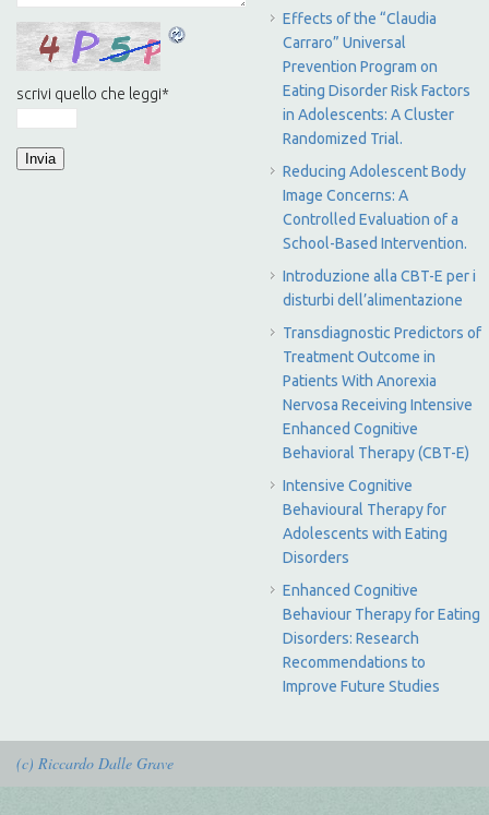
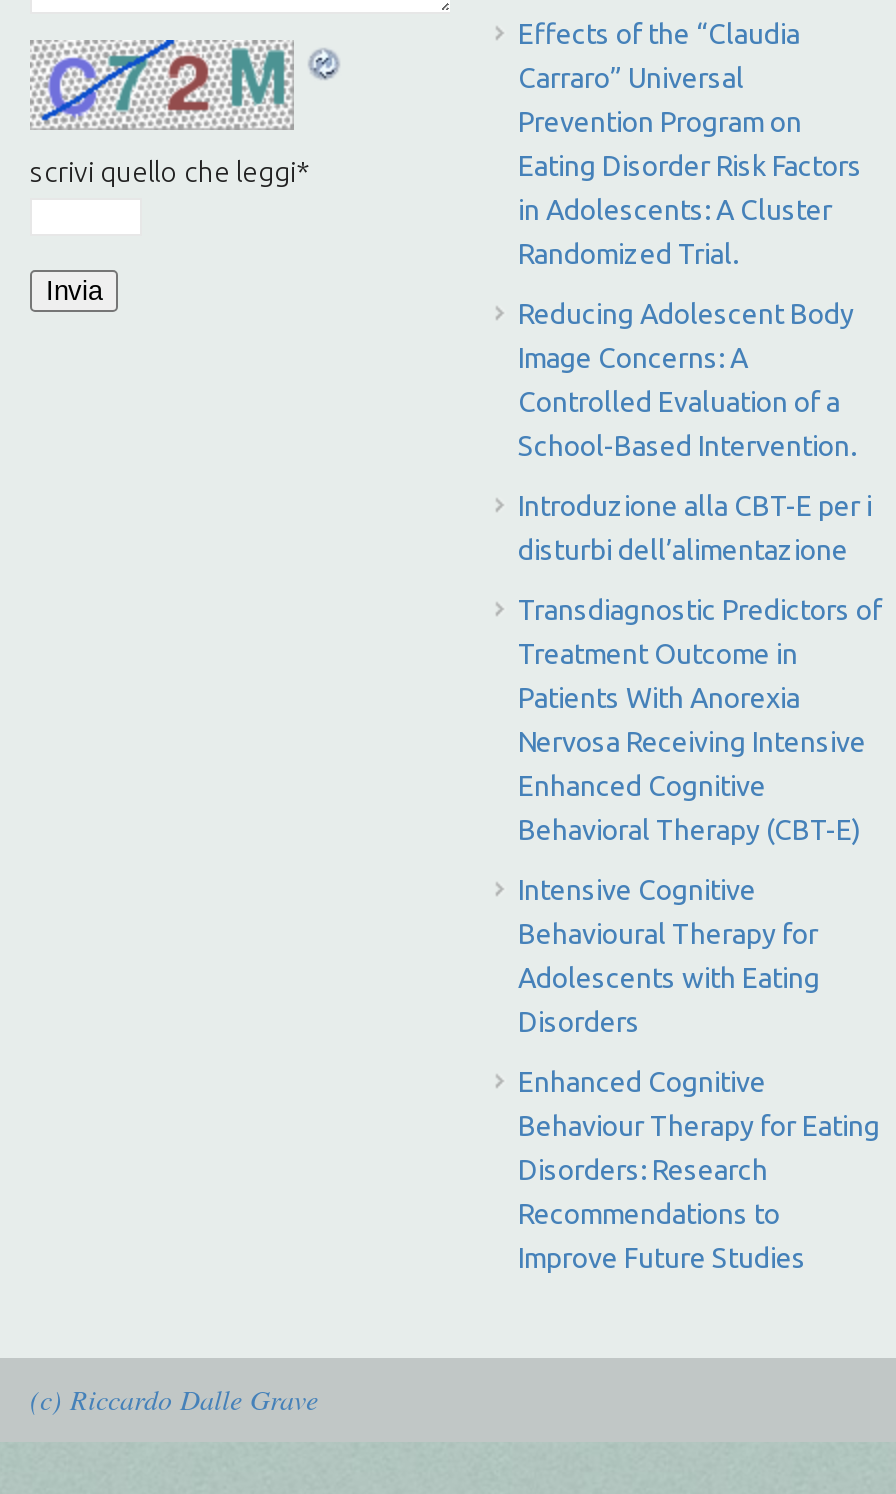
[17,22,162,71] [image] -> [30,38,296,132] [image]

